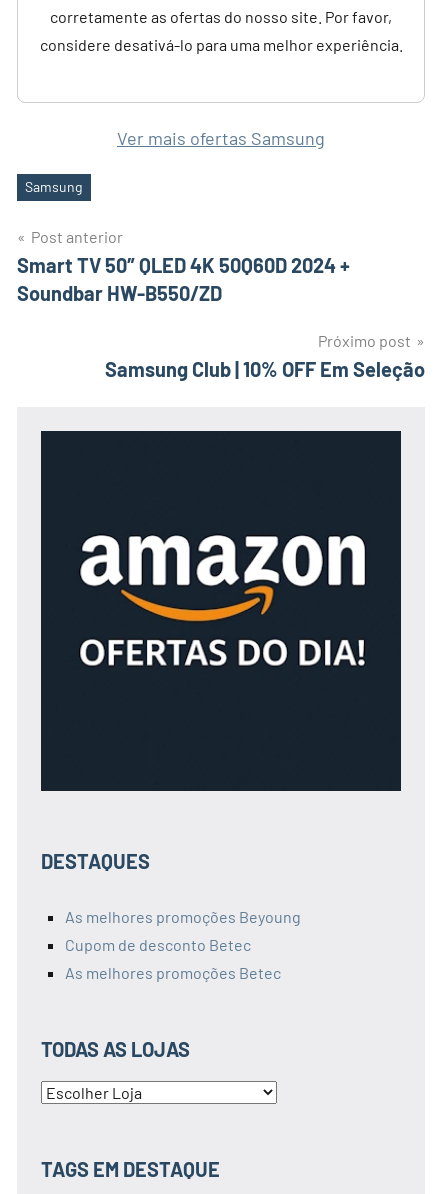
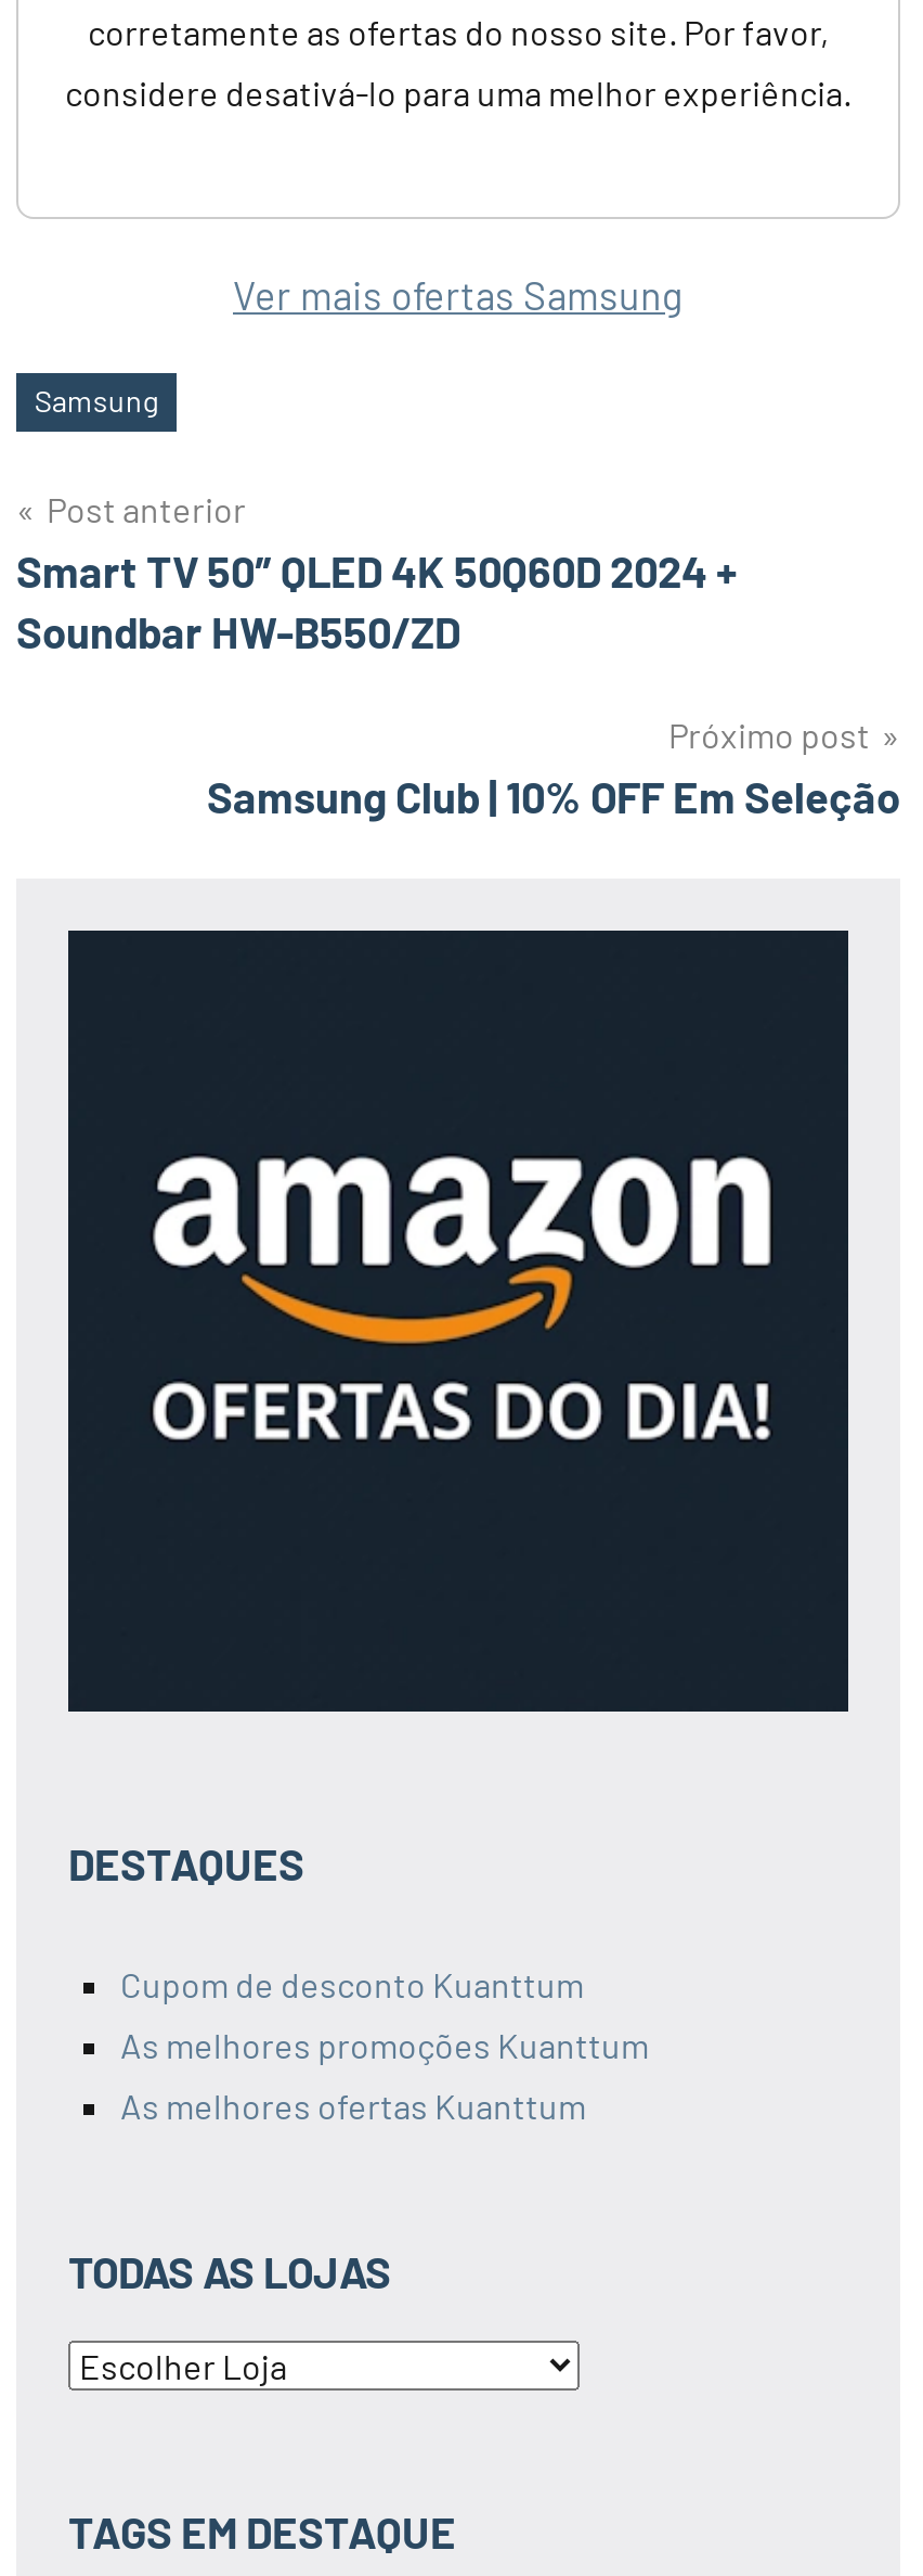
[65,907,301,926] As melhores promoções Beyoung -> [120,1963,584,2004] Cupom de desconto Kuanttum
[65,935,251,954] Cupom de desconto Betec -> [120,2023,649,2065] As melhores promoções Kuanttum
[65,963,281,982] As melhores promoções Betec -> [120,2084,586,2125] As melhores ofertas Kuanttum

